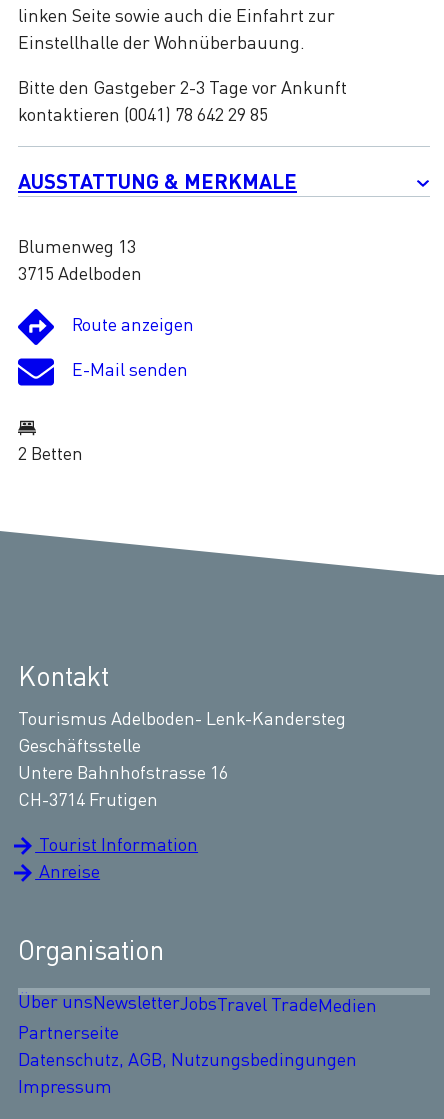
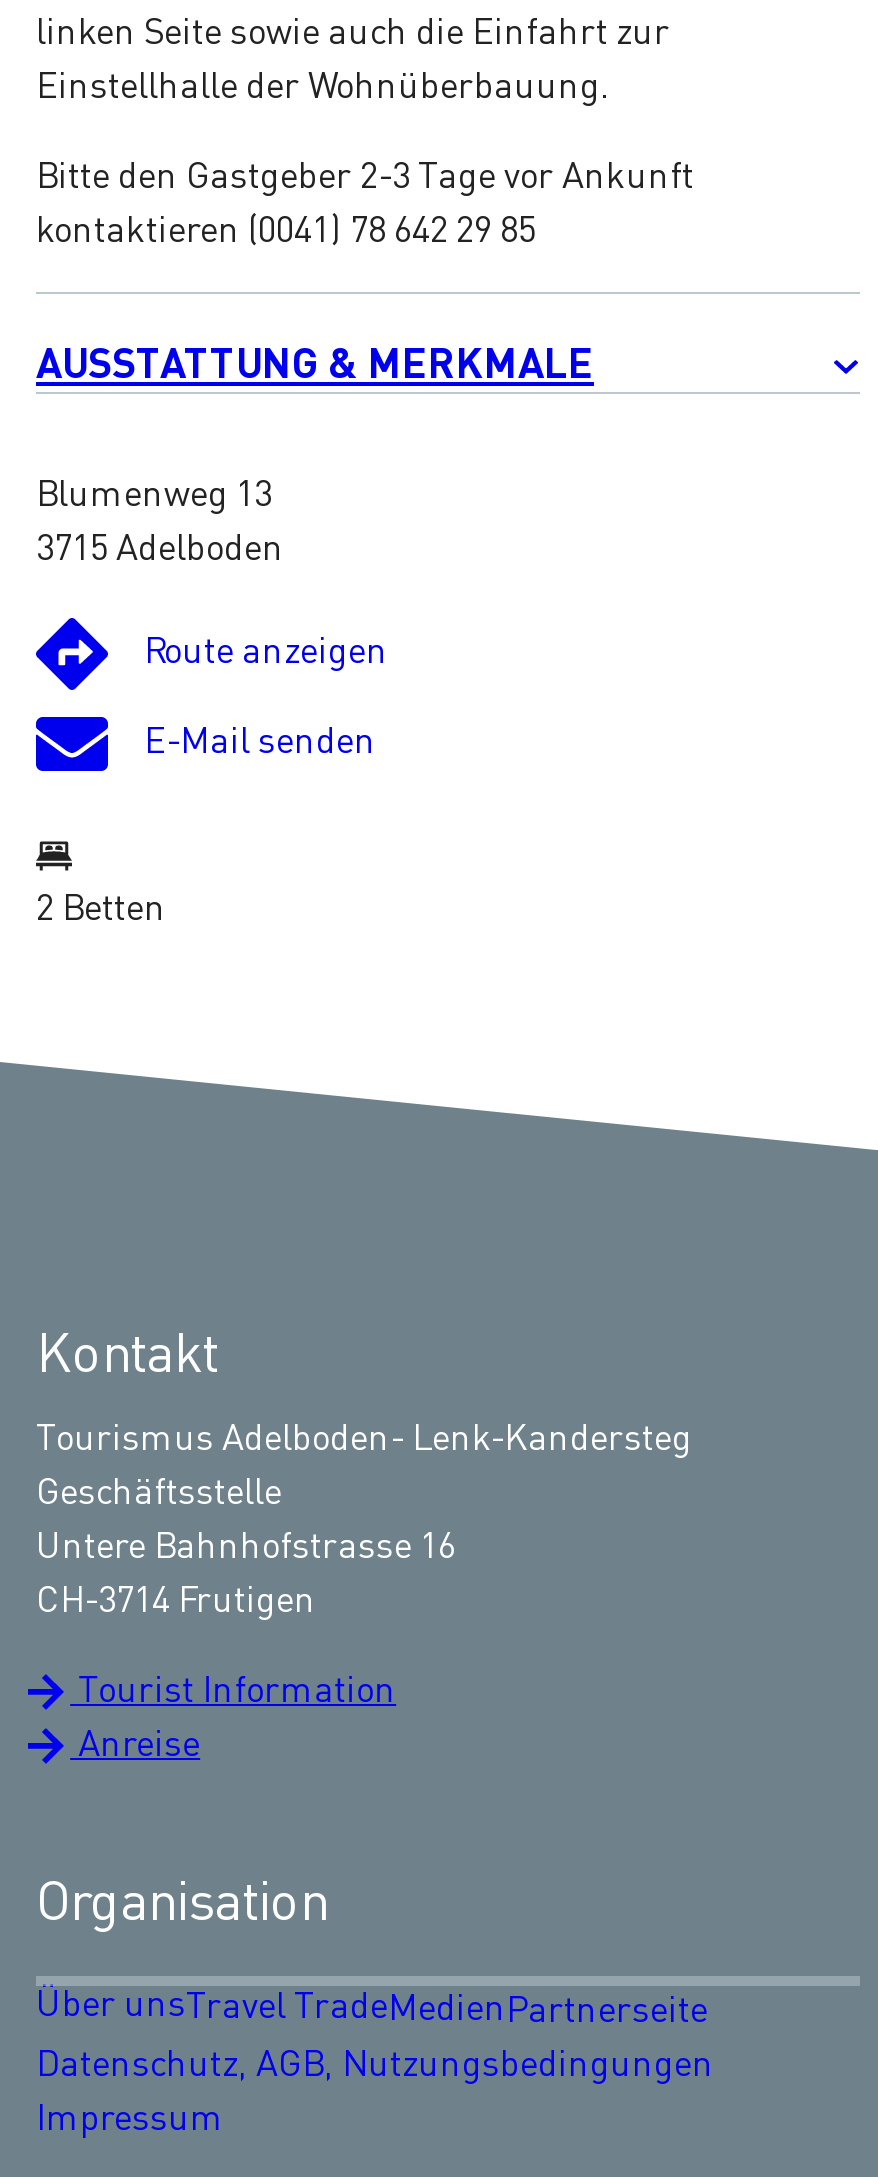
[18,990,377,1043] Über unsNewsletterJobsTravel TradeMedien | Partnerseite -> [36,1980,708,2030] Über unsTravel TradeMedien Partnerseite

